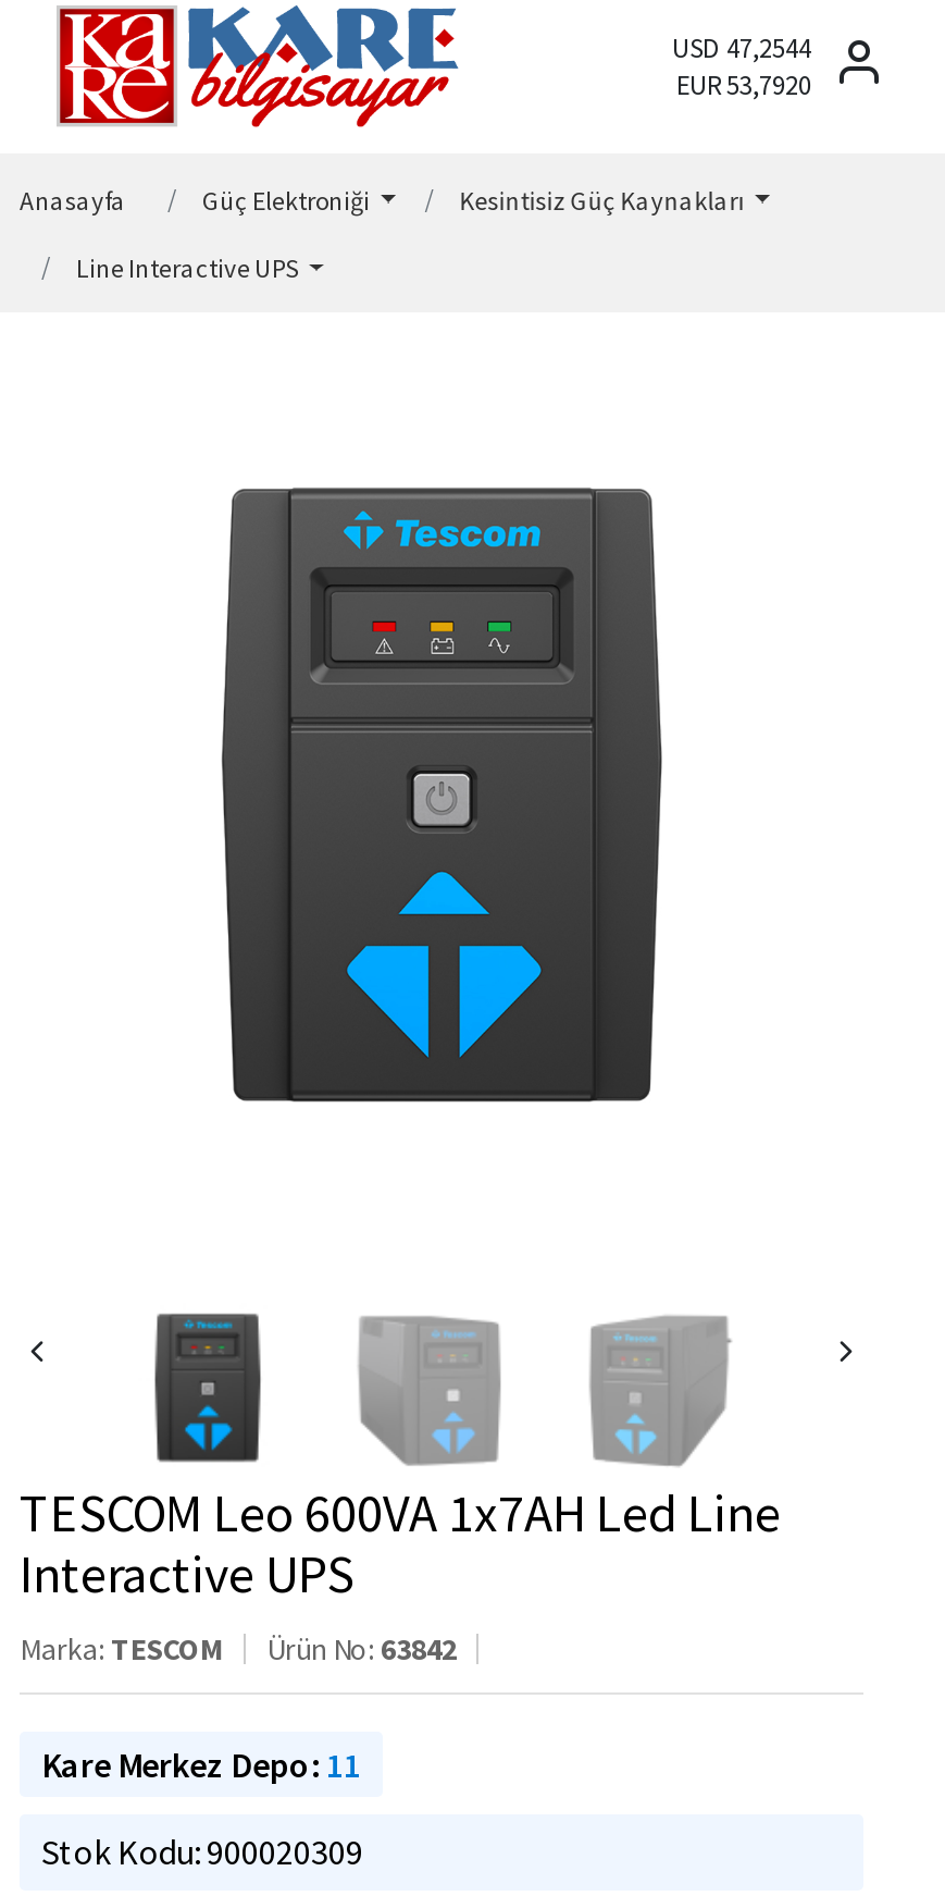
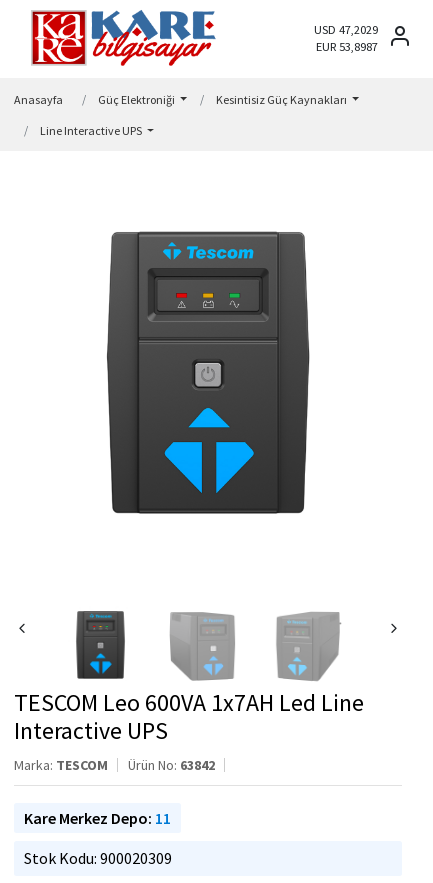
[672,32,811,64] USD 47,2544 -> [314,22,378,37] USD 47,2029
[676,69,811,101] EUR 53,7920 -> [316,39,378,54] EUR 53,8987

